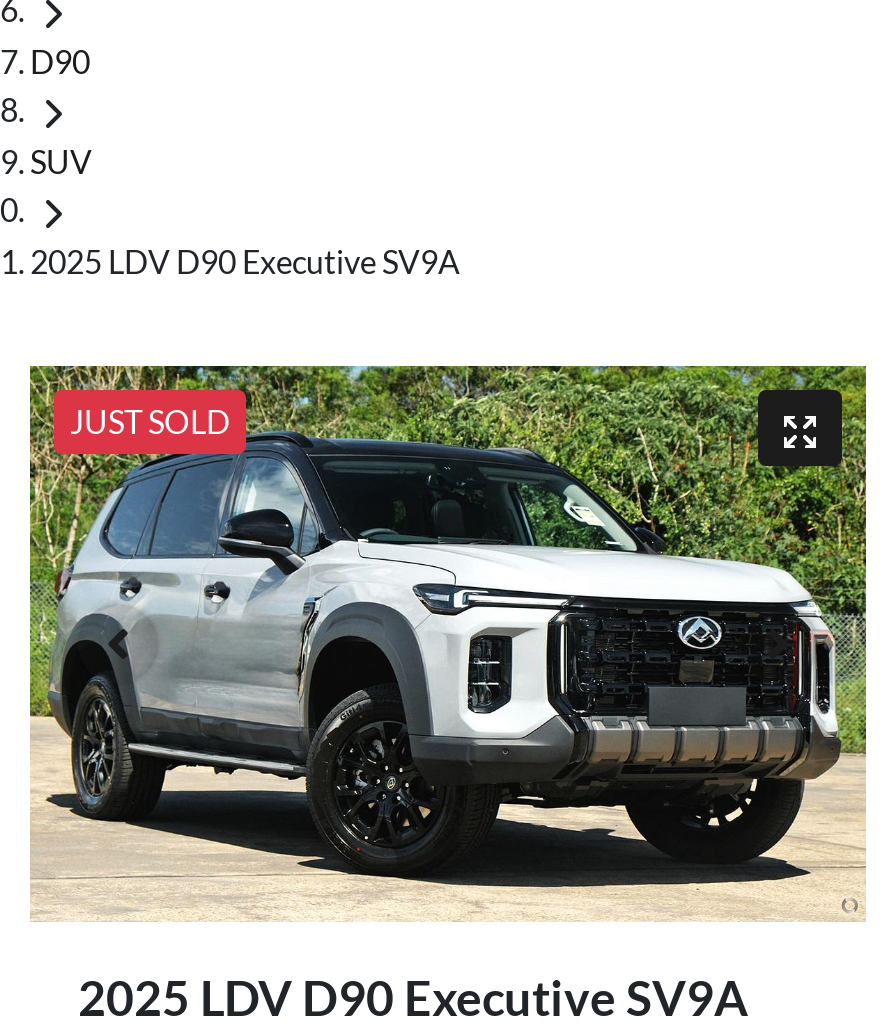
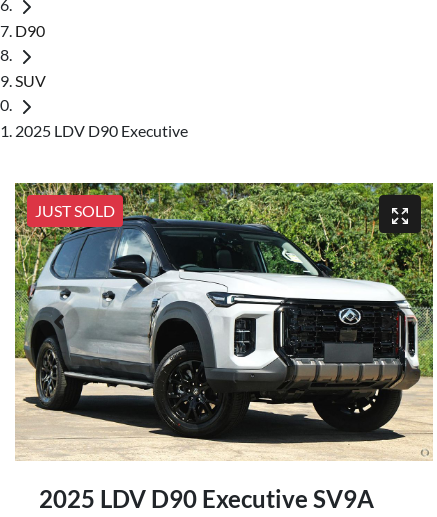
[30,242,460,280] 2025 LDV D90 Executive SV9A -> [15,121,188,140] 2025 LDV D90 Executive

